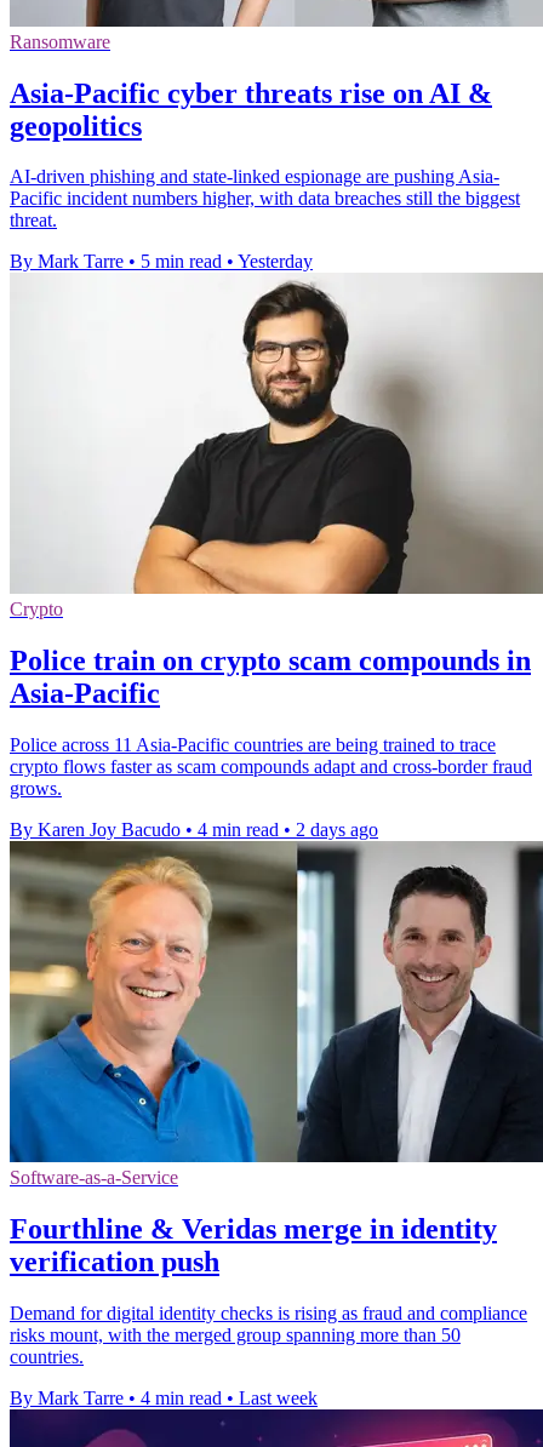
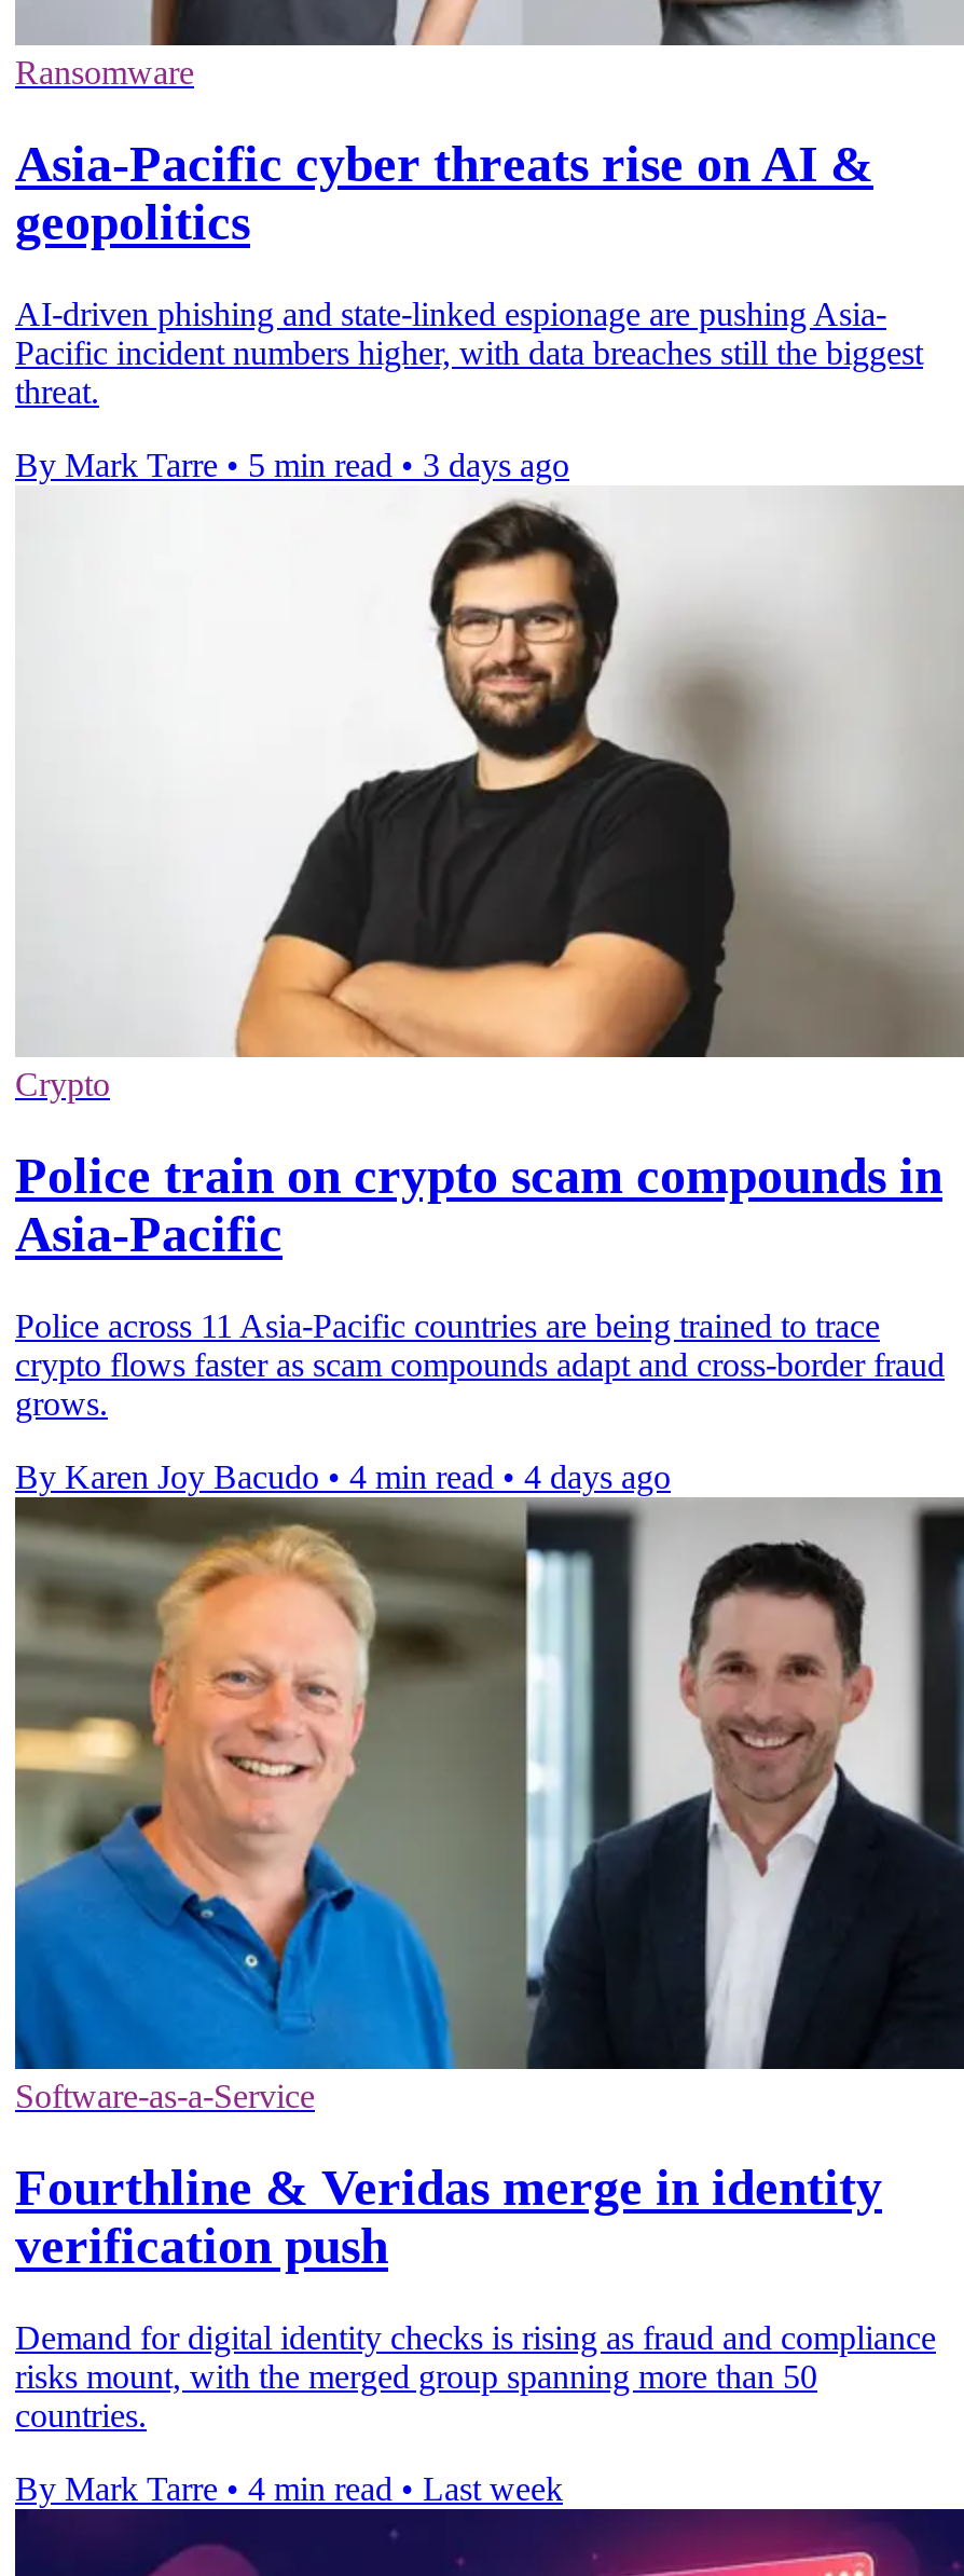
[10,251,313,272] By Mark Tarre • 5 min read • Yesterday -> [15,447,569,484] By Mark Tarre • 5 min read • 3 days ago
[10,819,378,840] By Karen Joy Bacudo • 4 min read • 2 days ago -> [15,1459,671,1496] By Karen Joy Bacudo • 4 min read • 4 days ago

